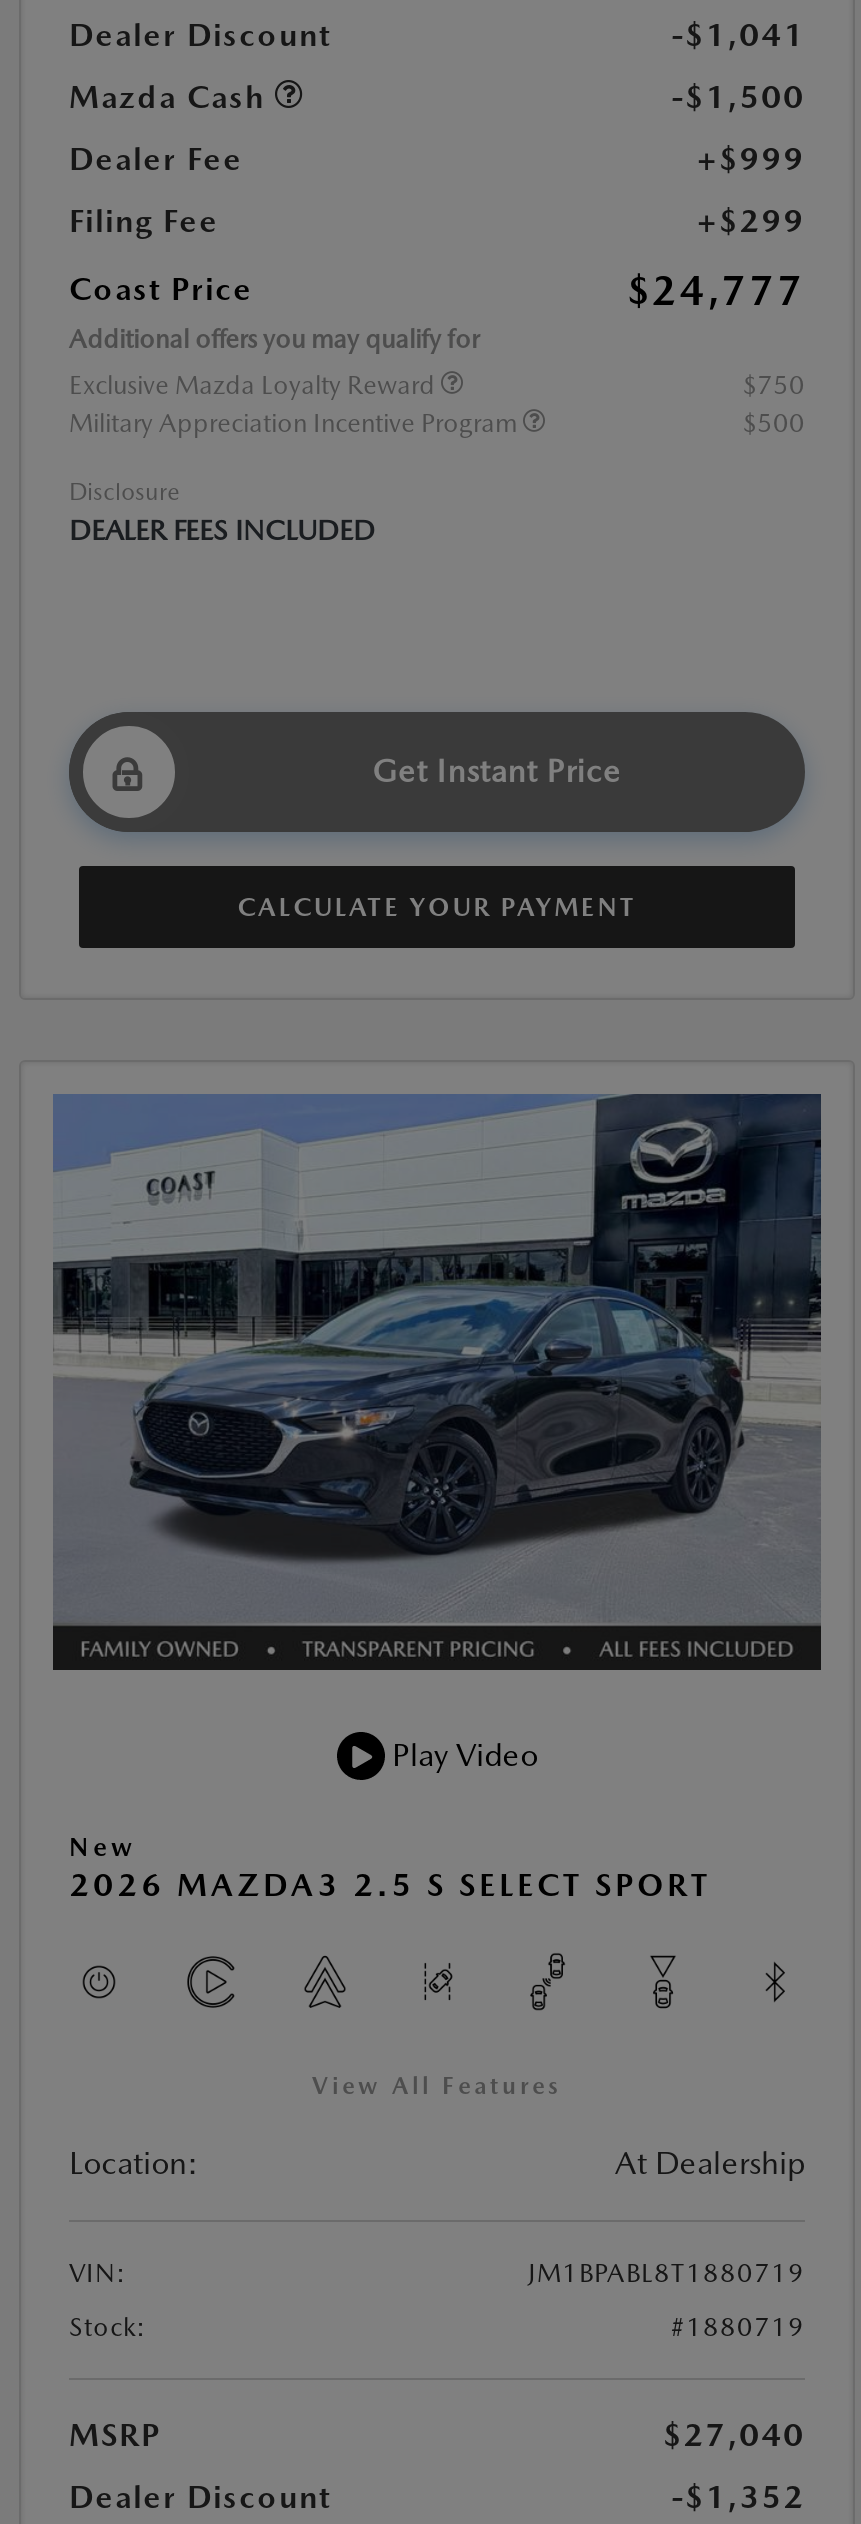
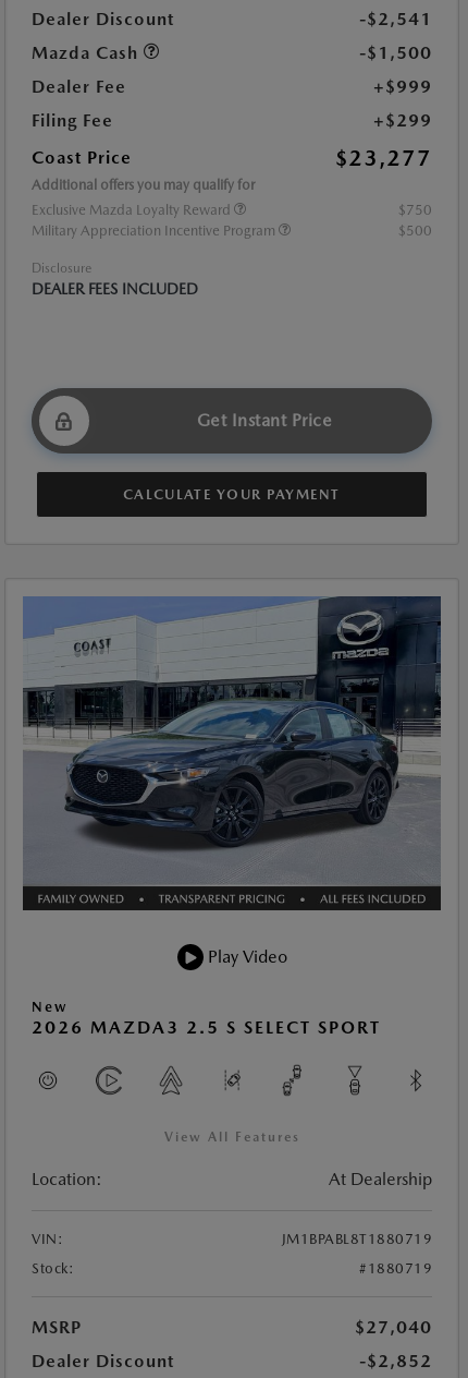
[671,16,805,54] -$1,041 -> [359,9,432,29] -$2,541
[627,266,805,314] $24,777 -> [335,145,432,171] $23,277
[671,2478,805,2516] -$1,352 -> [359,1351,432,1371] -$2,852

